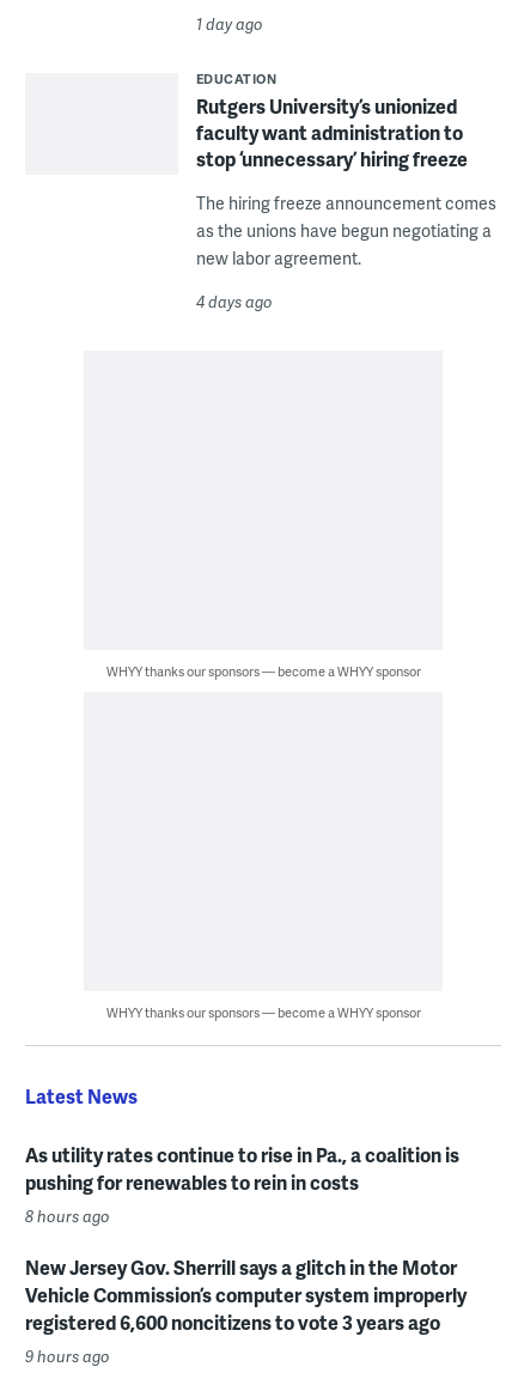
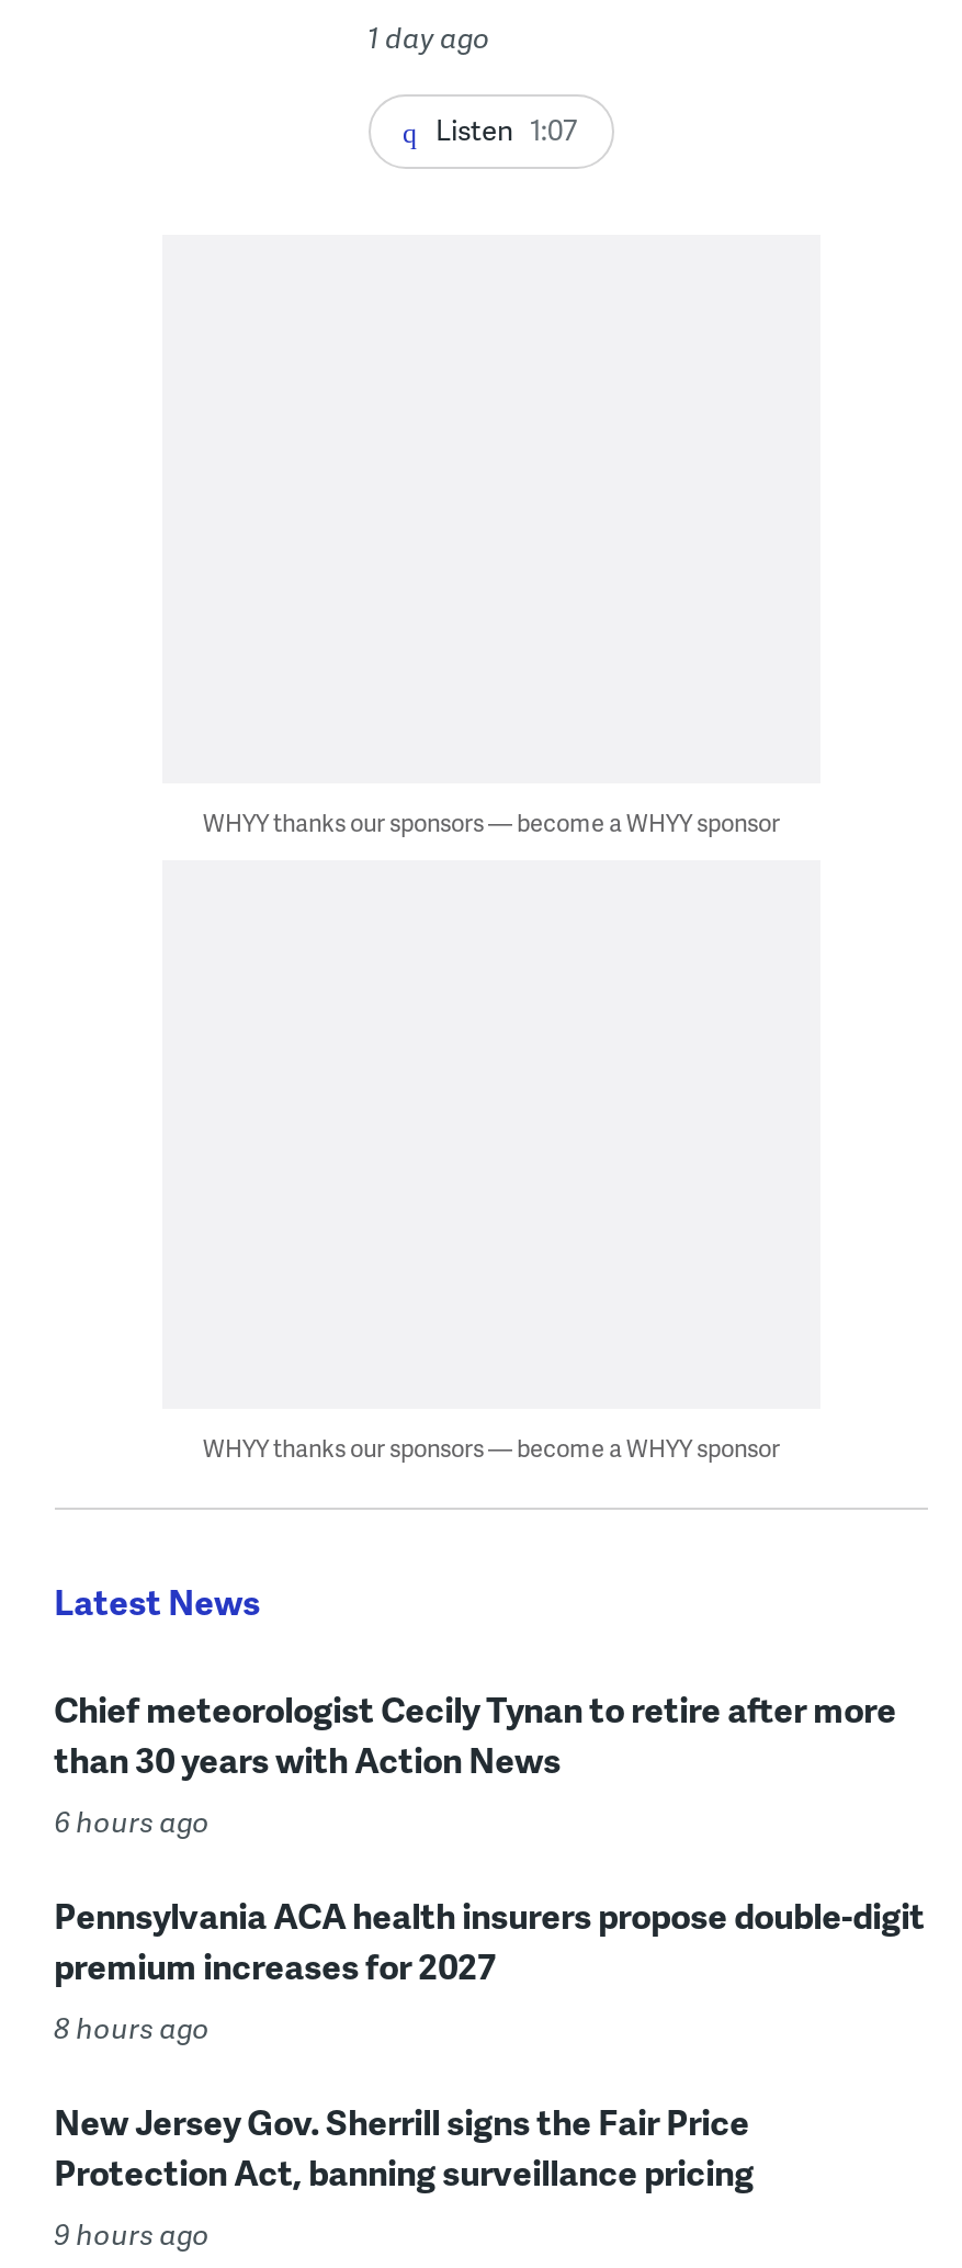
[196,69,496,312] EDUCATION | Rutgers University’s unionized | faculty want administration to | stop ‘unnecessary’ hiring freeze | The hiring freeze announcement comes | as the unions have begun negotiating a | new labor agreement. | 4 days ago -> [435,109,578,149] Listen 1:07
moved [25,662,420,1109] -> [54,805,780,1626]: WHYY thanks our sponsors — become a WHYY sponsor | WHYY thanks our sponsors — become a WHYY sponsor | Latest News
[25,1140,459,1196] As utility rates continue to rise in Pa., a coalition is | pushing for renewables to rein in costs -> [54,1683,925,1990] Chief meteorologist Cecily Tynan to retire after more | than 30 years with Action News | 6 hours ago | Pennsylvania ACA health insurers propose double-digit | premium increases for 2027
[25,1253,466,1336] New Jersey Gov. Sherrill says a glitch in the Motor | Vehicle Commission’s computer system improperly | registered 6,600 noncitizens to vote 3 years ago -> [54,2096,754,2196] New Jersey Gov. Sherrill signs the Fair Price | Protection Act, banning surveillance pricing

